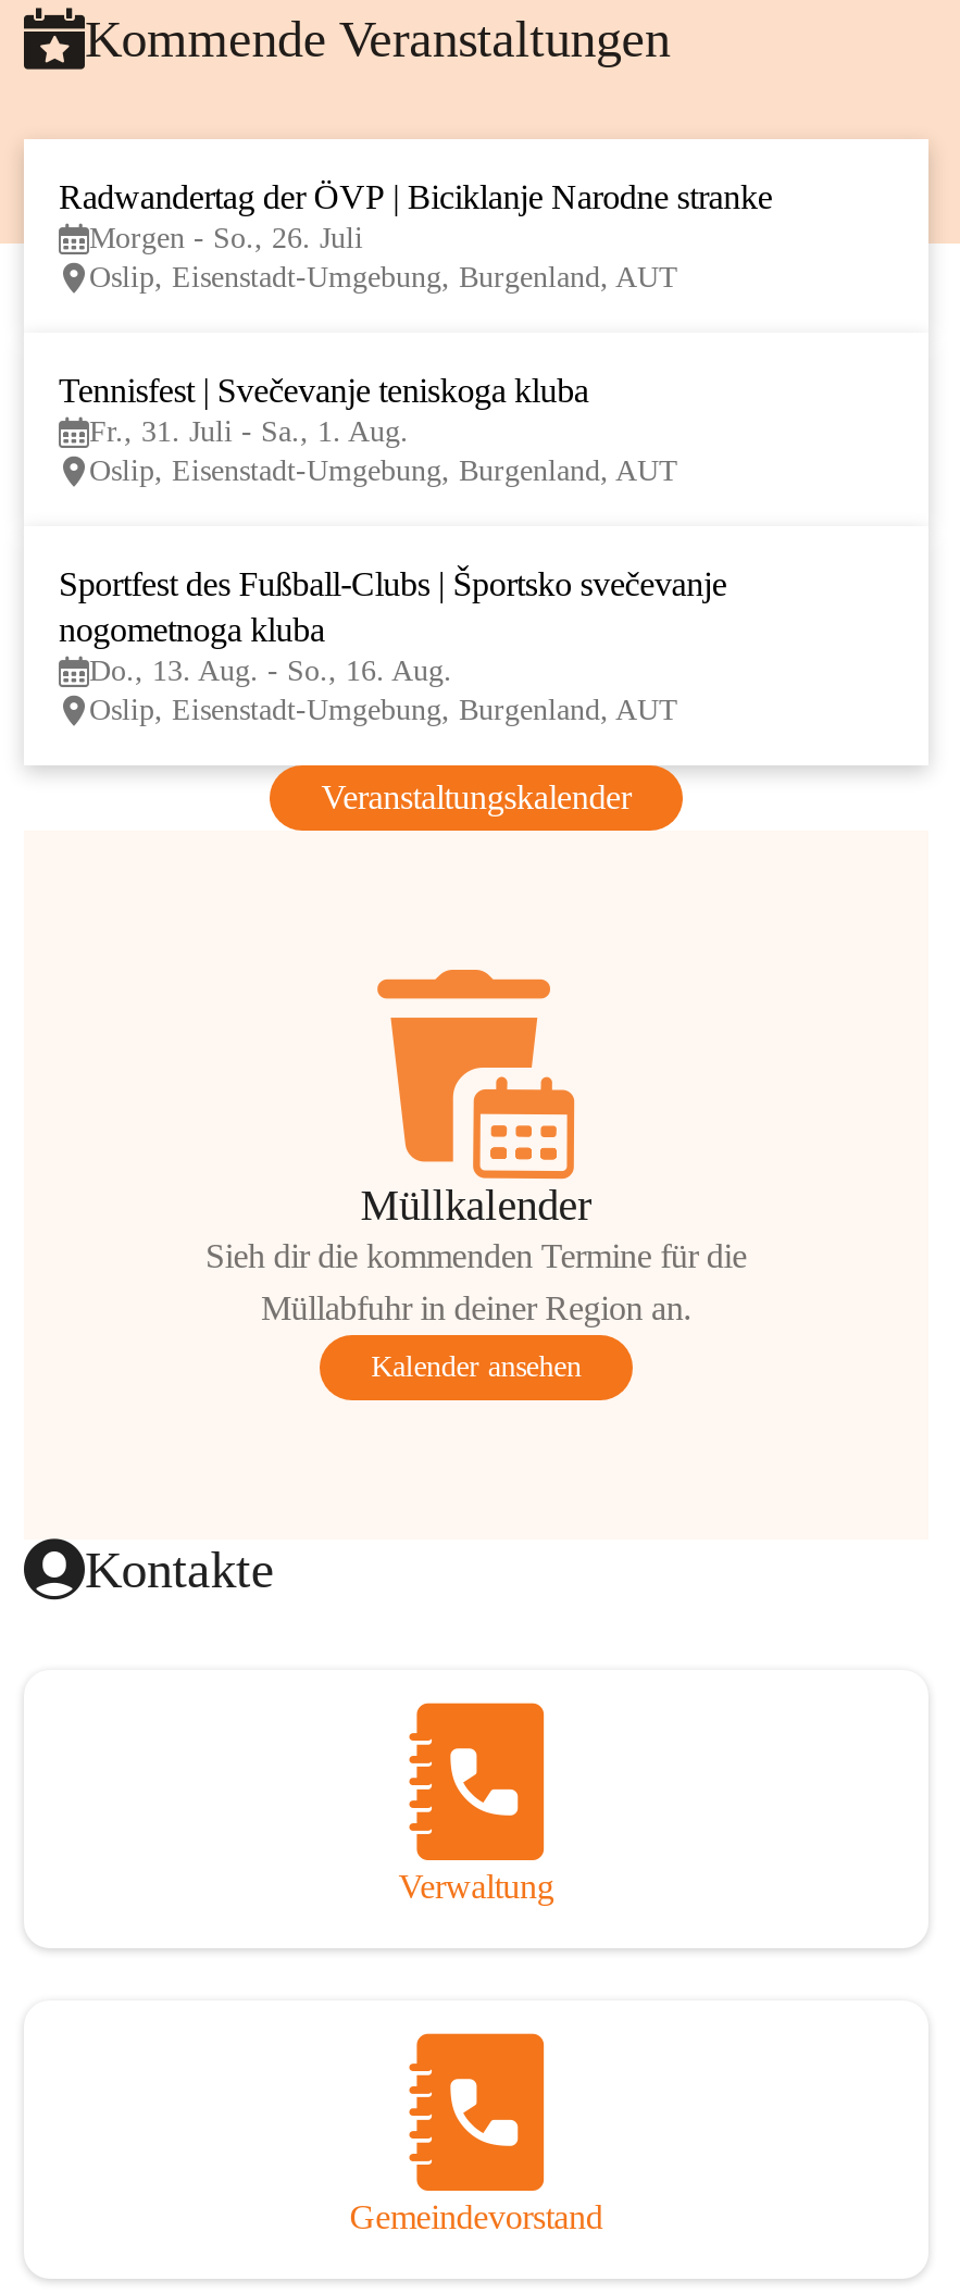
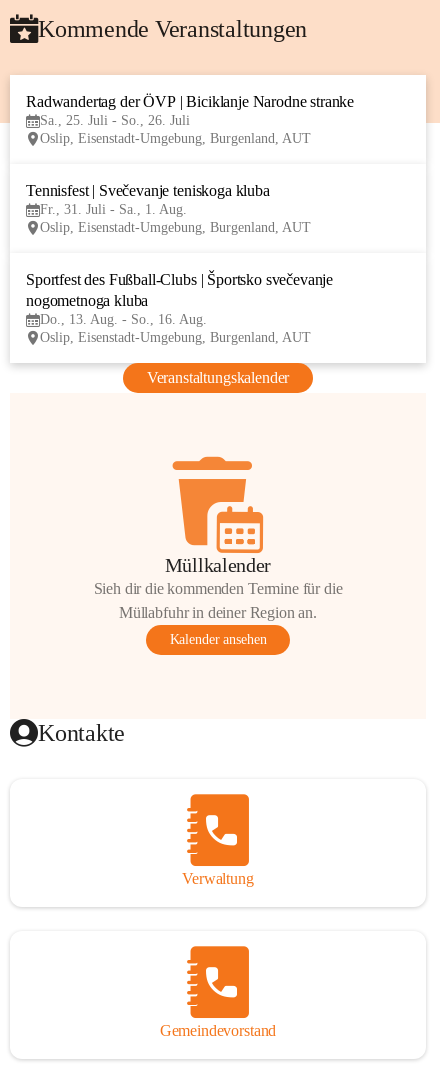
[89,222,363,254] Morgen - So., 26. Juli -> [40,113,190,128] Sa., 25. Juli - So., 26. Juli

